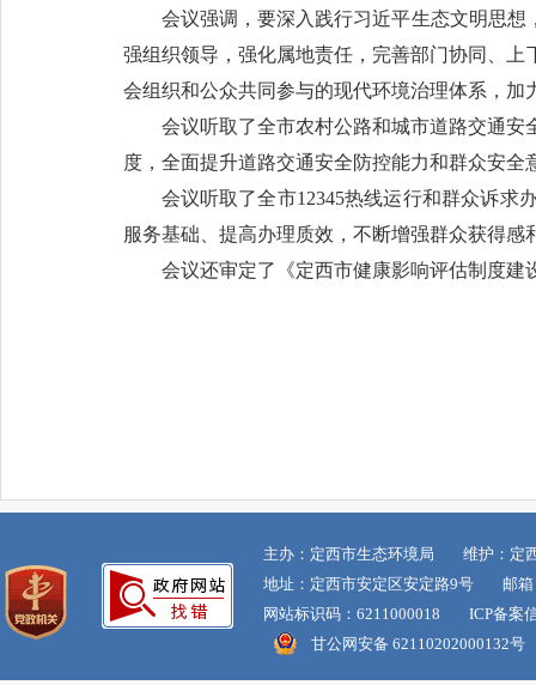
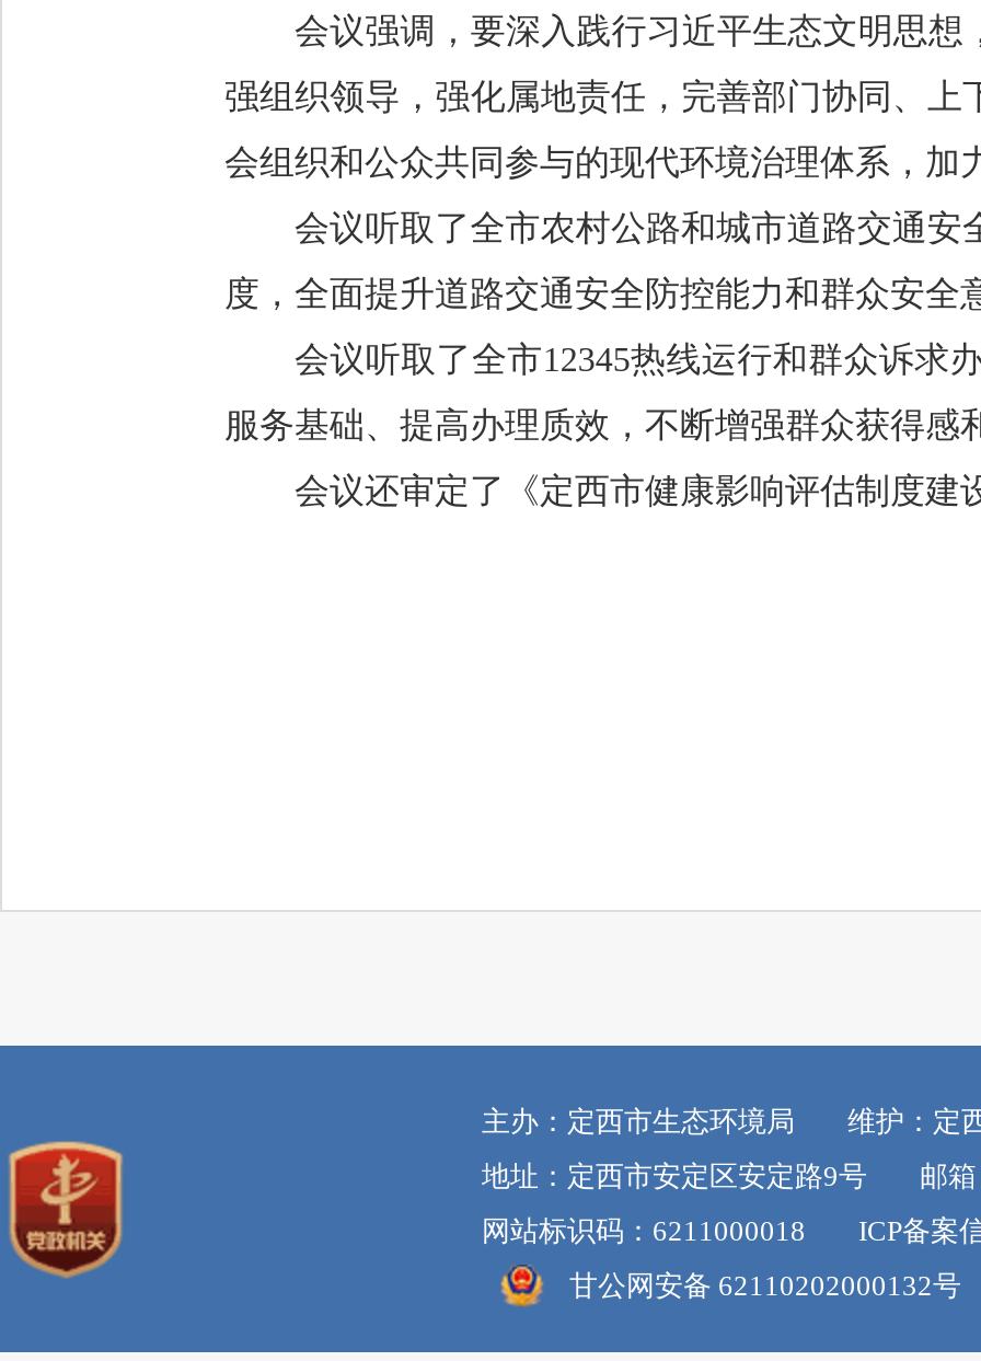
[100,562,234,630] [image] -> none

